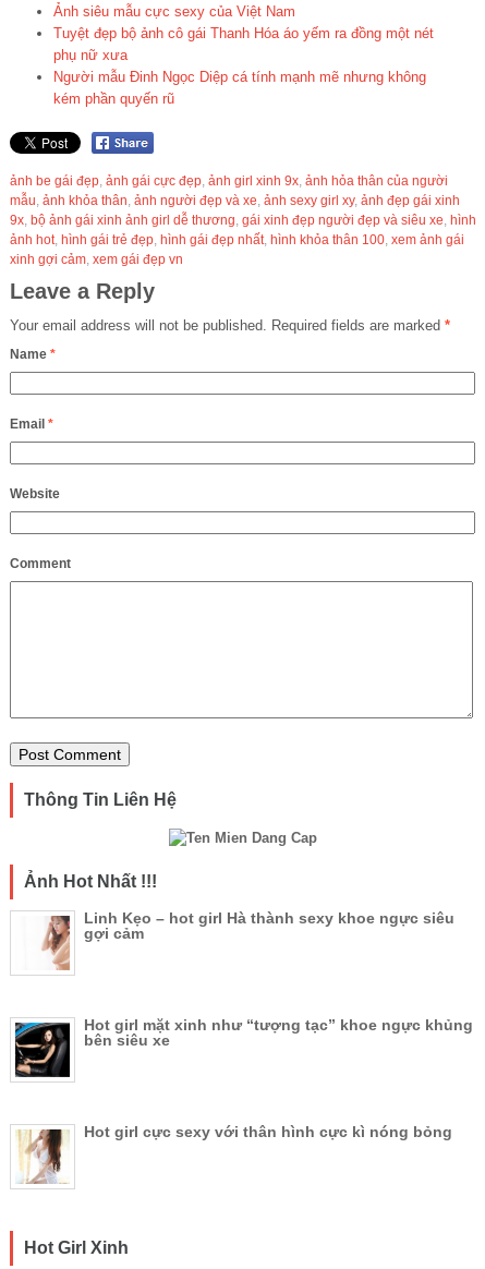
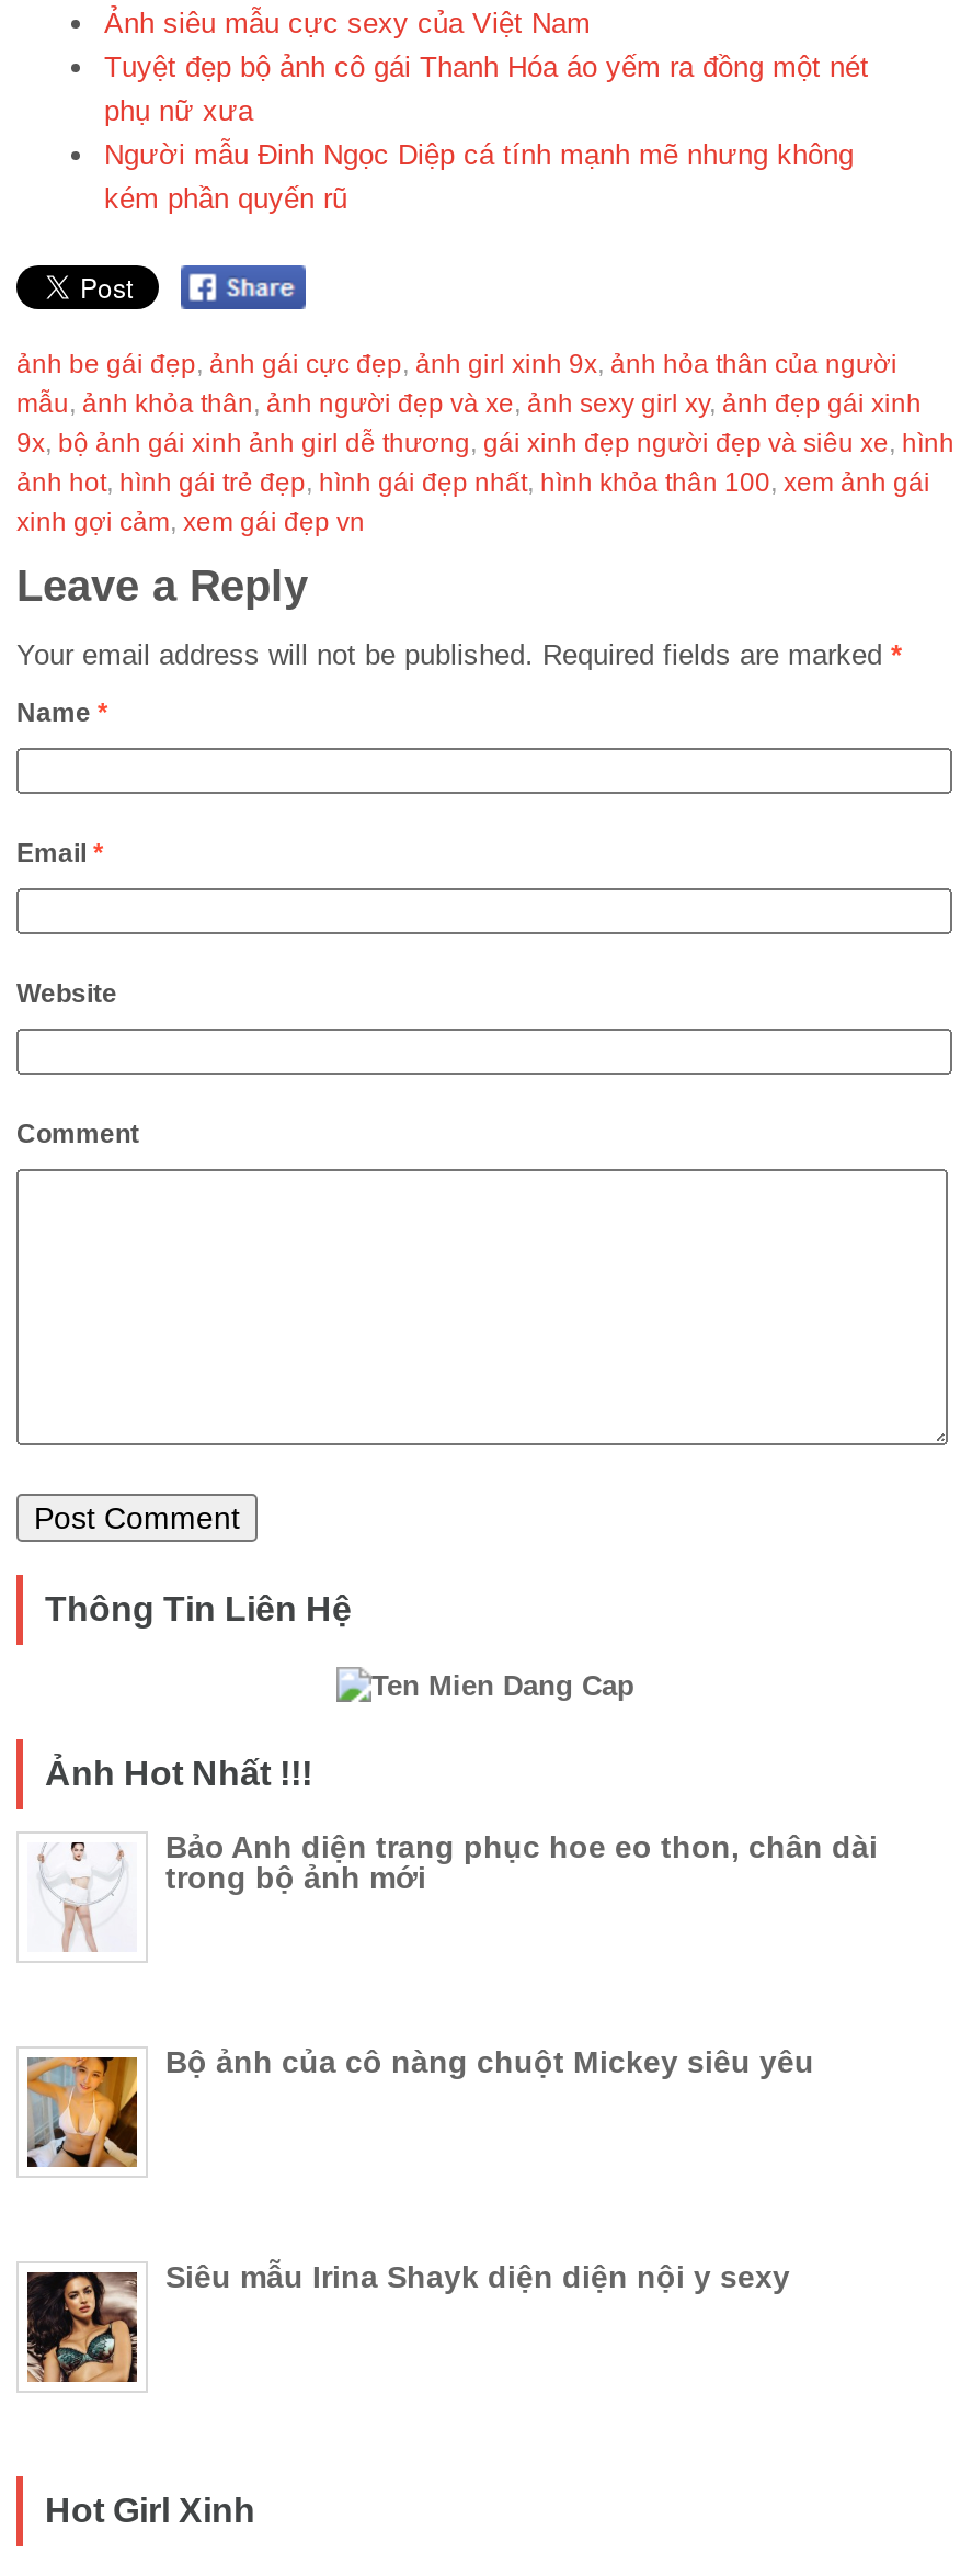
[21,909,454,971] [image] | Linh Kẹo – hot girl Hà thành sexy khoe ngực siêu | gợi cảm -> [36,1829,878,1952] [image] | Bảo Anh diện trang phục hoe eo thon, chân dài | trong bộ ảnh mới
[14,1016,473,1078] [image] | Hot girl mặt xinh như “tượng tạc” khoe ngực khủng | bên siêu xe -> [25,2044,814,2169] [image] | Bộ ảnh của cô nàng chuột Mickey siêu yêu
[15,1123,452,1184] [image] | Hot girl cực sexy với thân hình cực kì nóng bỏng -> [25,2259,790,2384] [image] | Siêu mẫu Irina Shayk diện diện nội y sexy

